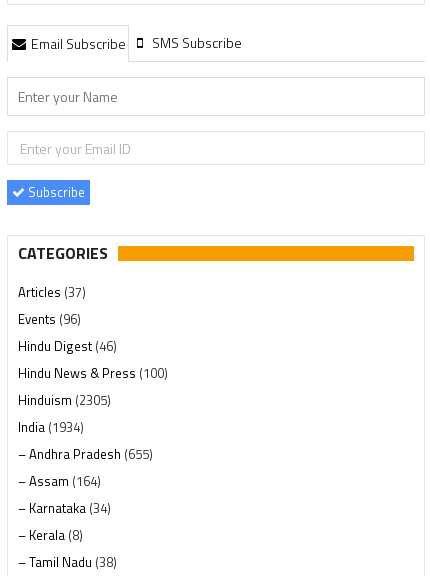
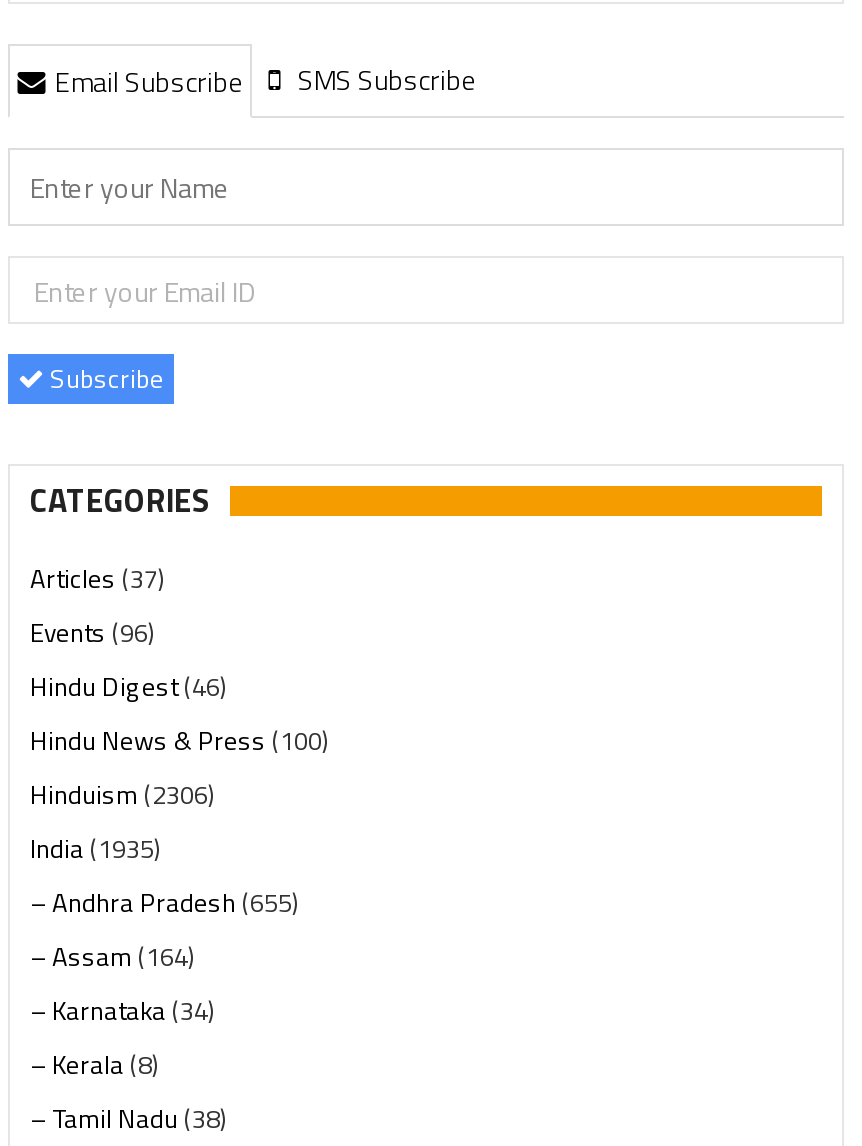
[18,390,111,410] Hinduism (2305) -> [30,774,216,814] Hinduism (2306)
[18,417,84,437] India (1934) -> [30,828,162,868] India (1935)

